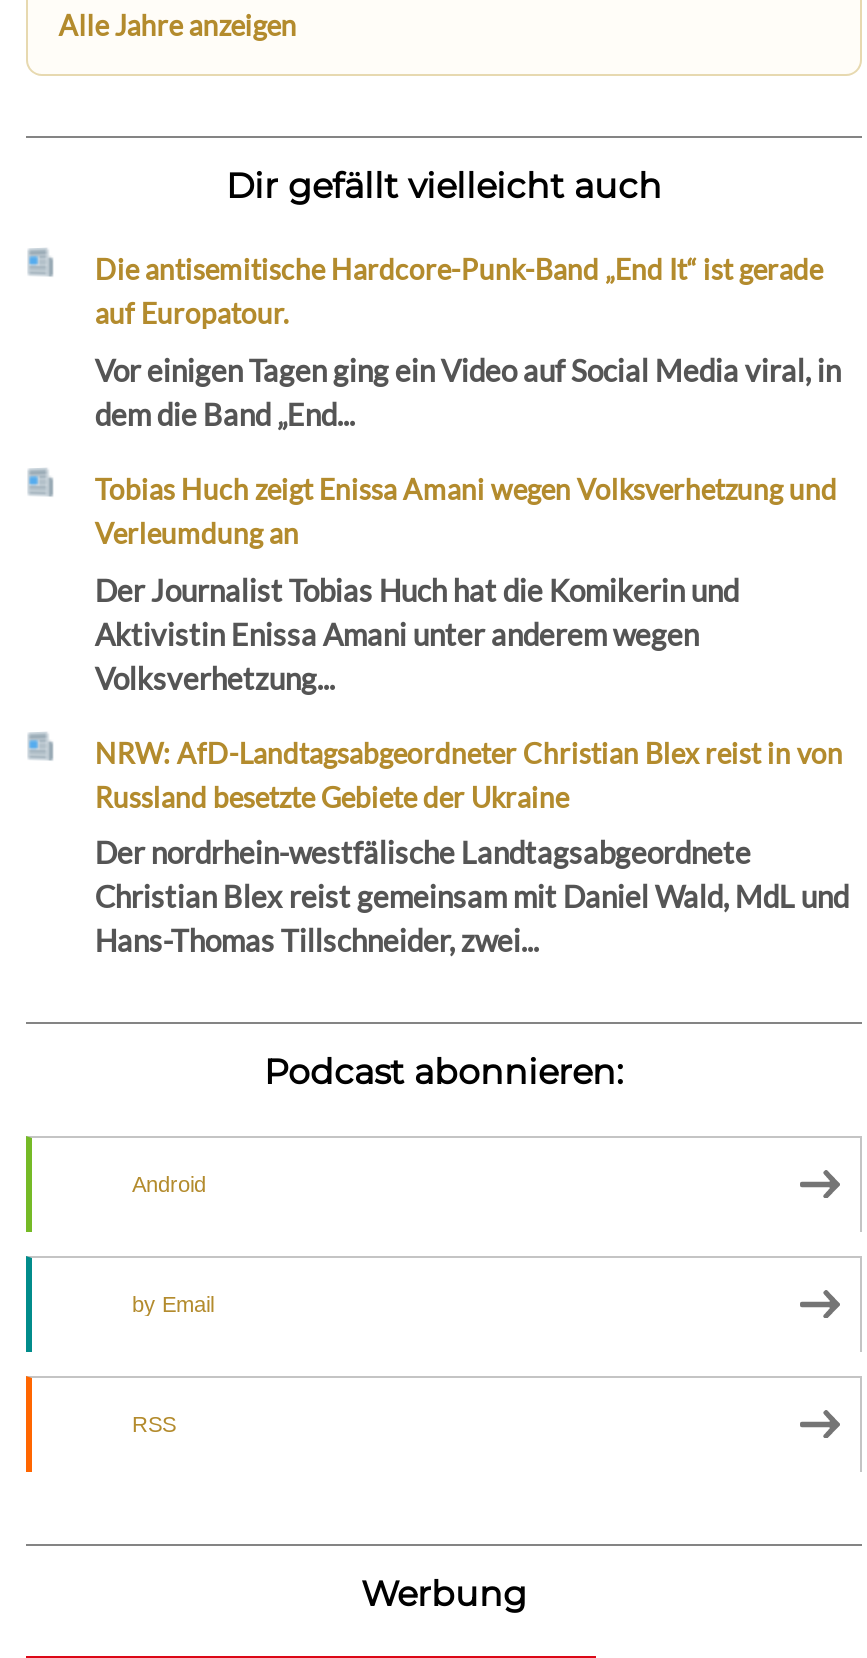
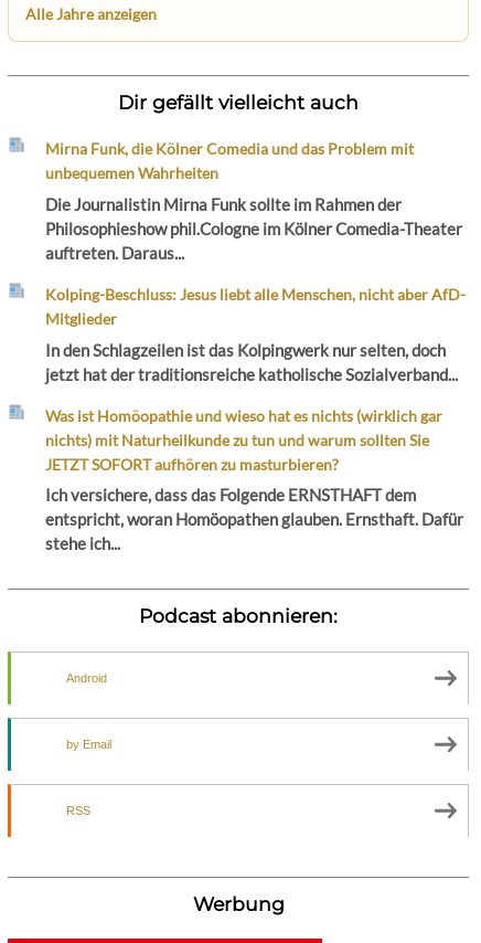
[95,253,823,331] Die antisemitische Hardcore-Punk-Band „End It“ ist gerade | auf Europatour. -> [46,139,414,183] Mirna Funk, die Kölner Comedia und das Problem mit | unbequemen Wahrheiten
[95,352,841,432] Vor einigen Tagen ging ein Video auf Social Media viral, in | dem die Band „End... -> [46,194,463,263] Die Journalistin Mirna Funk sollte im Rahmen der | Philosophieshow phil.Cologne im Kölner Comedia-Theater | auftreten. Daraus...
[95,472,837,550] Tobias Huch zeigt Enissa Amani wegen Volksverhetzung und | Verleumdung an -> [46,285,466,328] Kolping-Beschluss: Jesus liebt alle Menschen, nicht aber AfD- | Mitglieder
[95,571,739,695] Der Journalist Tobias Huch hat die Komikerin und | Aktivistin Enissa Amani unter anderem wegen | Volksverhetzung... -> [46,340,458,384] In den Schlagzeilen ist das Kolpingwerk nur selten, doch | jetzt hat der traditionsreiche katholische Sozialverband...
[95,735,843,813] NRW: AfD-Landtagsabgeordneter Christian Blex reist in von | Russland besetzte Gebiete der Ukraine -> [46,406,443,473] Was ist Homöopathie und wieso hat es nichts (wirklich gar | nichts) mit Naturheilkunde zu tun und warum sollten Sie | JETZT SOFORT aufhören zu masturbieren?
[95,834,849,958] Der nordrhein-westfälische Landtagsabgeordnete | Christian Blex reist gemeinsam mit Daniel Wald, MdL und | Hans-Thomas Tillschneider, zwei... -> [46,485,464,553] Ich versichere, dass das Folgende ERNSTHAFT dem | entspricht, woran Homöopathen glauben. Ernsthaft. Dafür | stehe ich...

